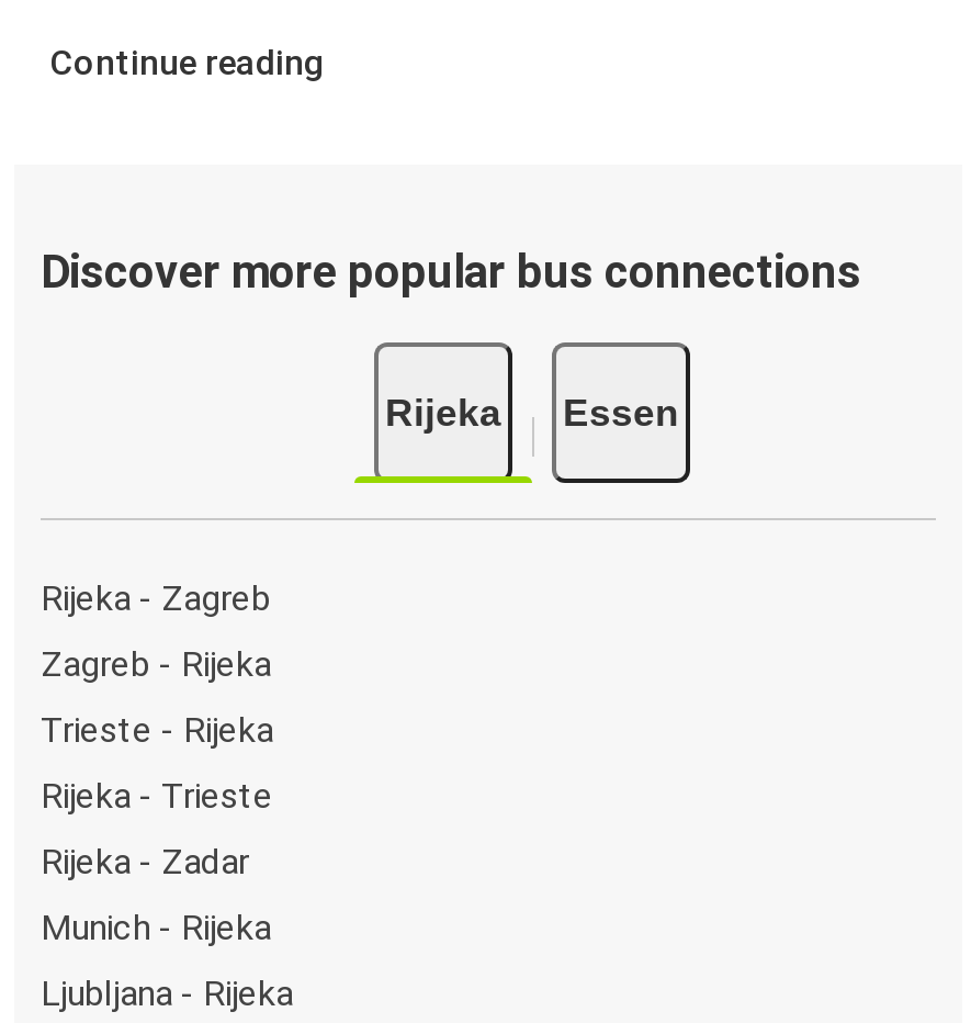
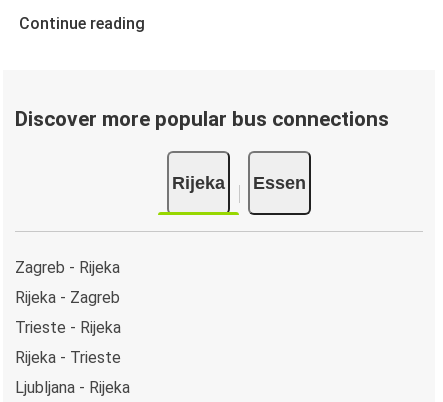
moved [41,576,271,618] -> [15,287,120,306]: Rijeka - Zagreb
[41,840,271,947] Rijeka - Zadar | Munich - Rijeka -> none

